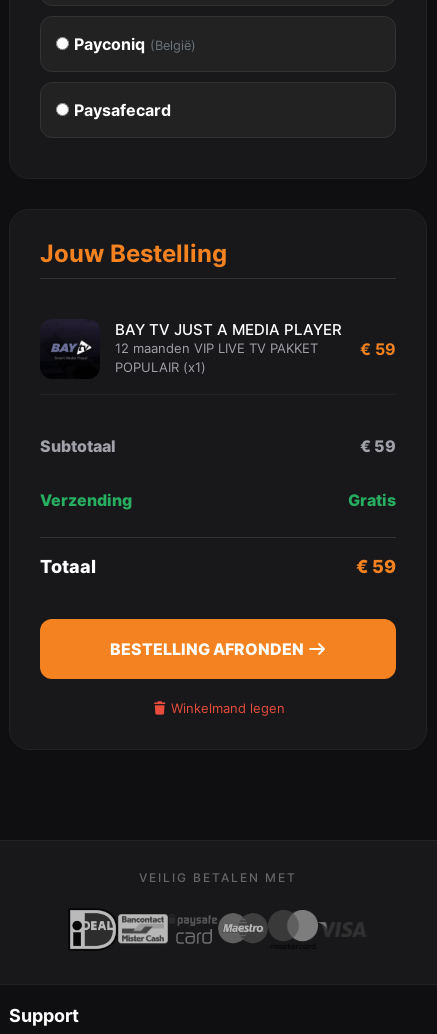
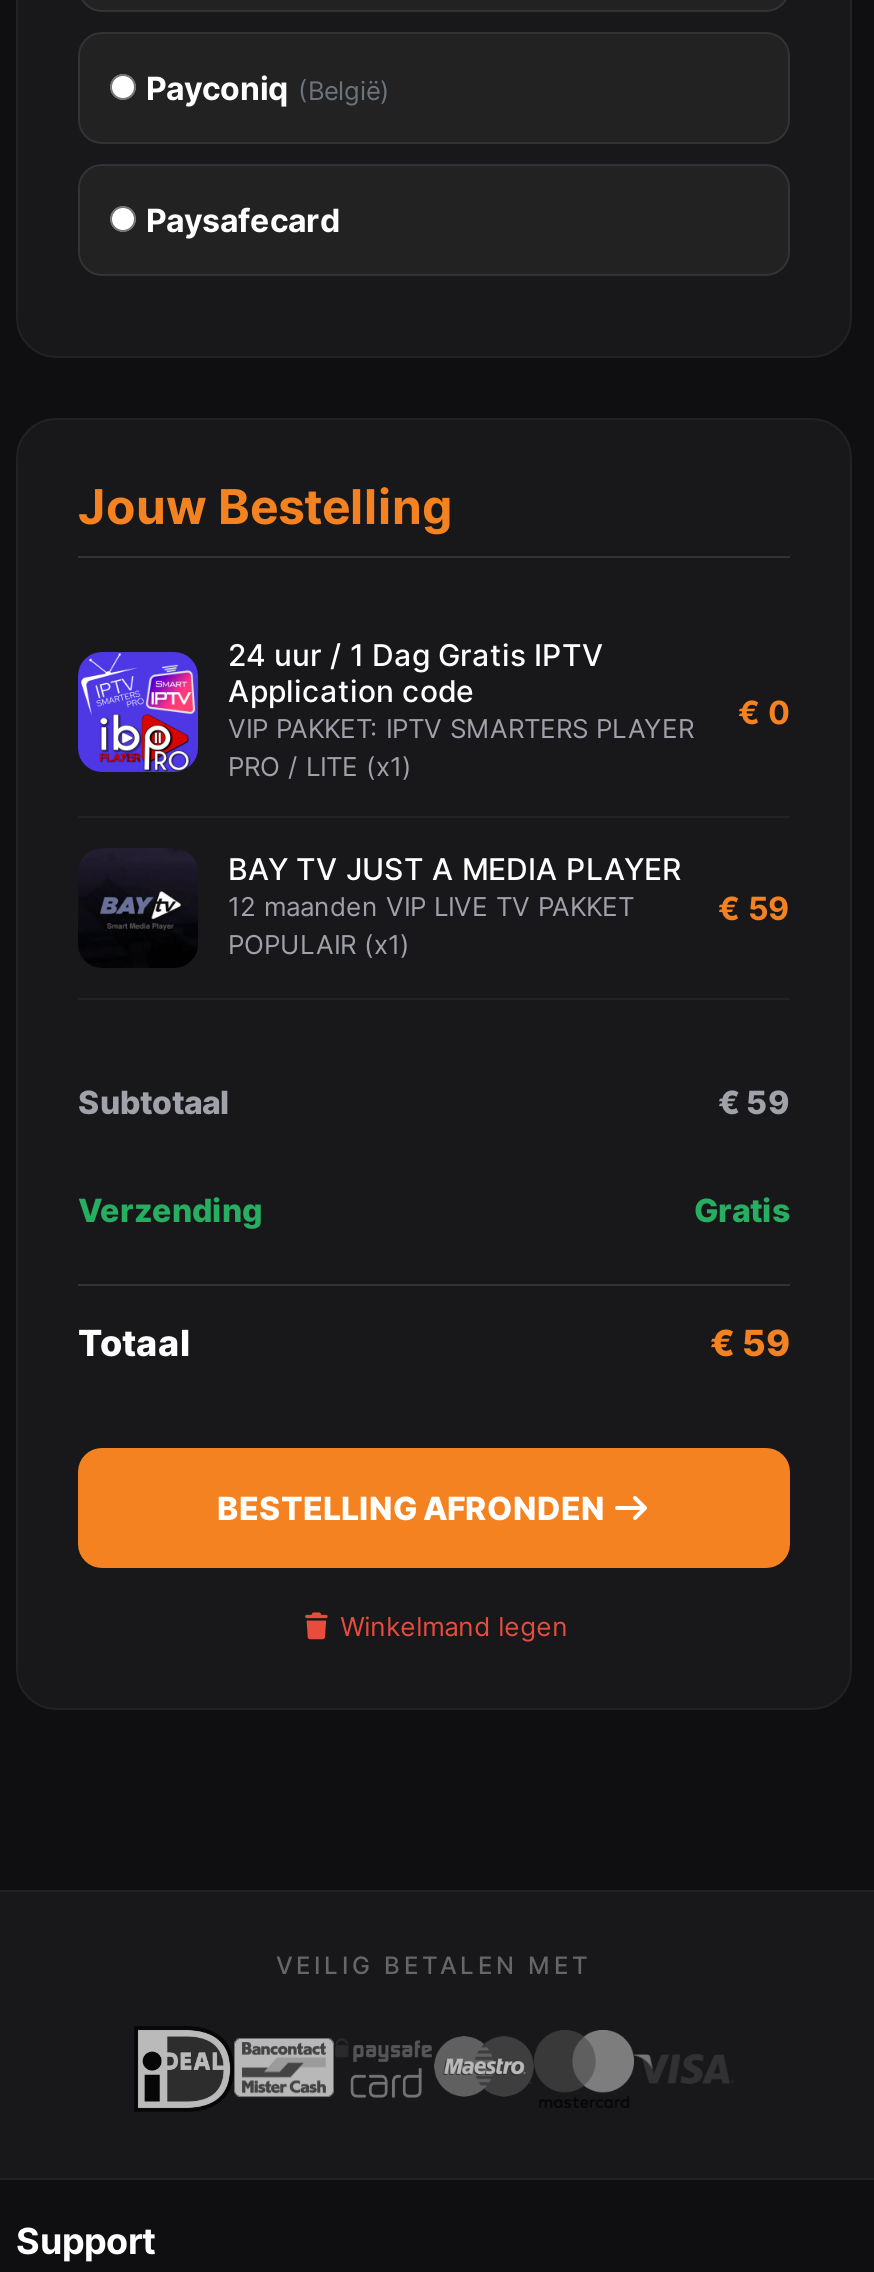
none -> [76,636,694,782] [image] | 24 uur / 1 Dag Gratis IPTV | Application code | VIP PAKKET: IPTV SMARTERS PLAYER | PRO / LITE (x1)
none -> [738,692,790,732] € 0

